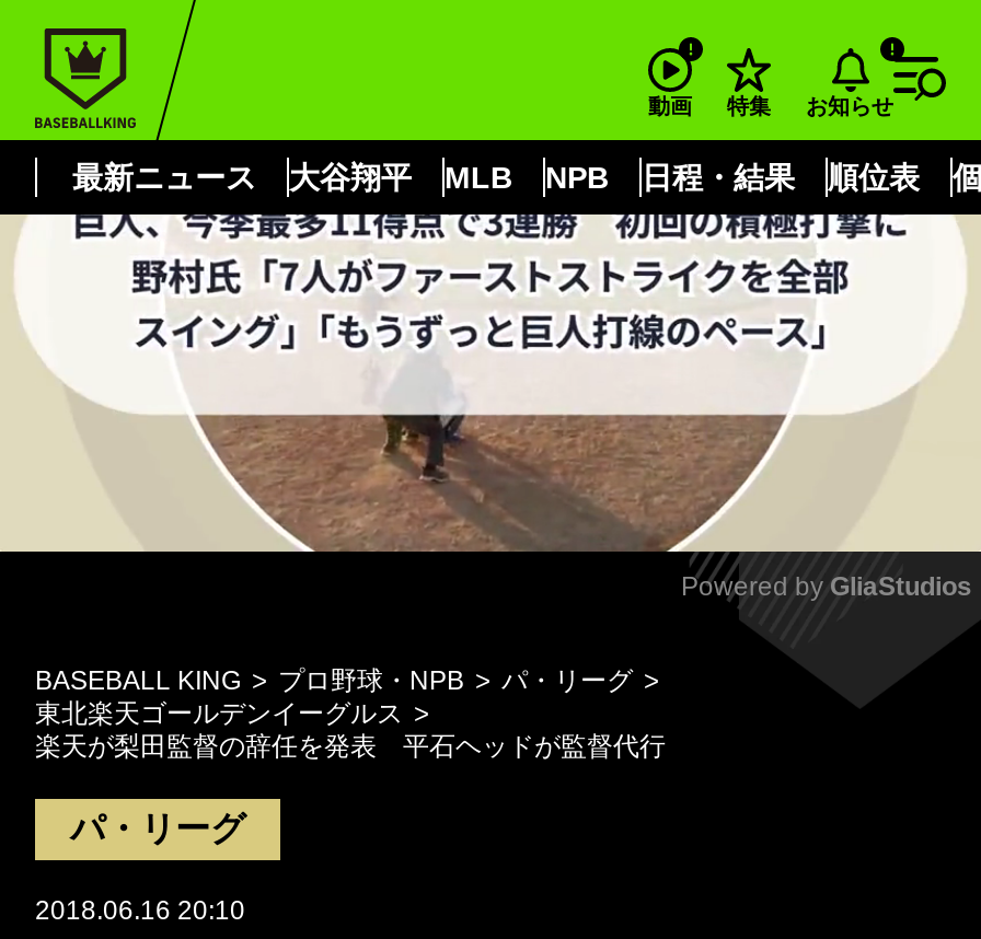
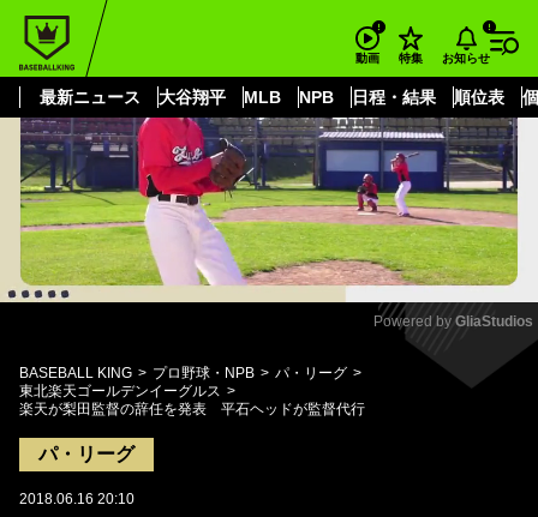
[15,212,974,554] [image] -> [7,116,534,303] [image]

